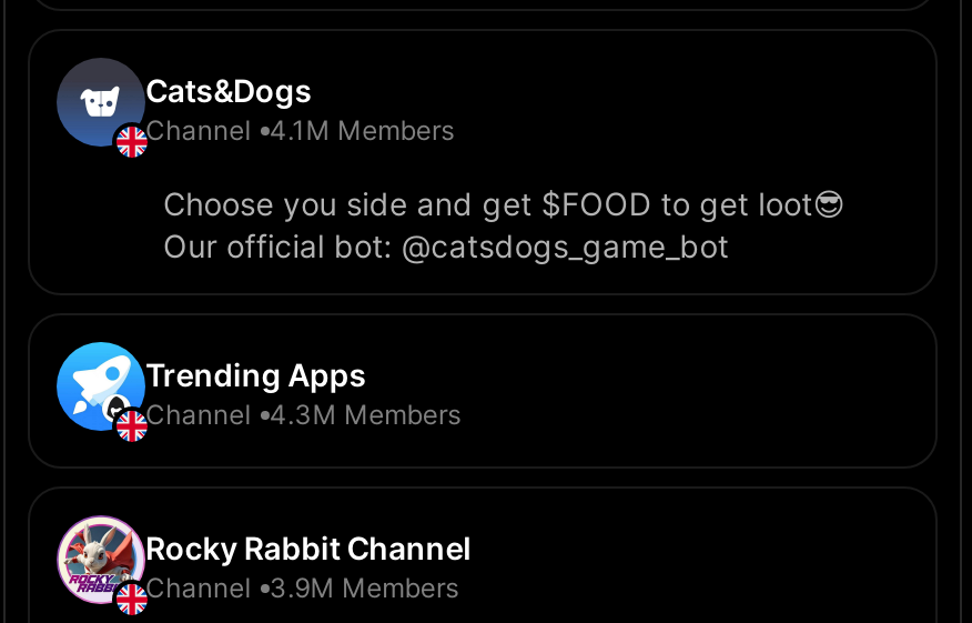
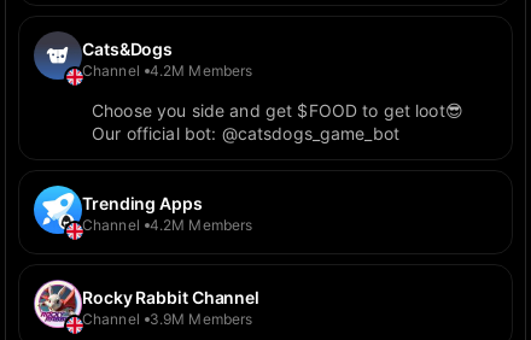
[145,112,454,145] Channel 4.1M Members -> [82,61,253,79] Channel 4.2M Members
[145,396,461,430] Channel 4.3M Members -> [82,215,253,233] Channel 4.2M Members

